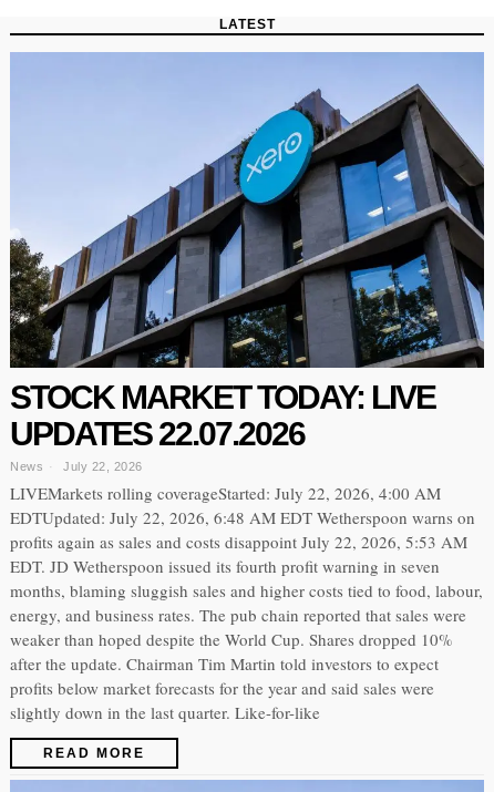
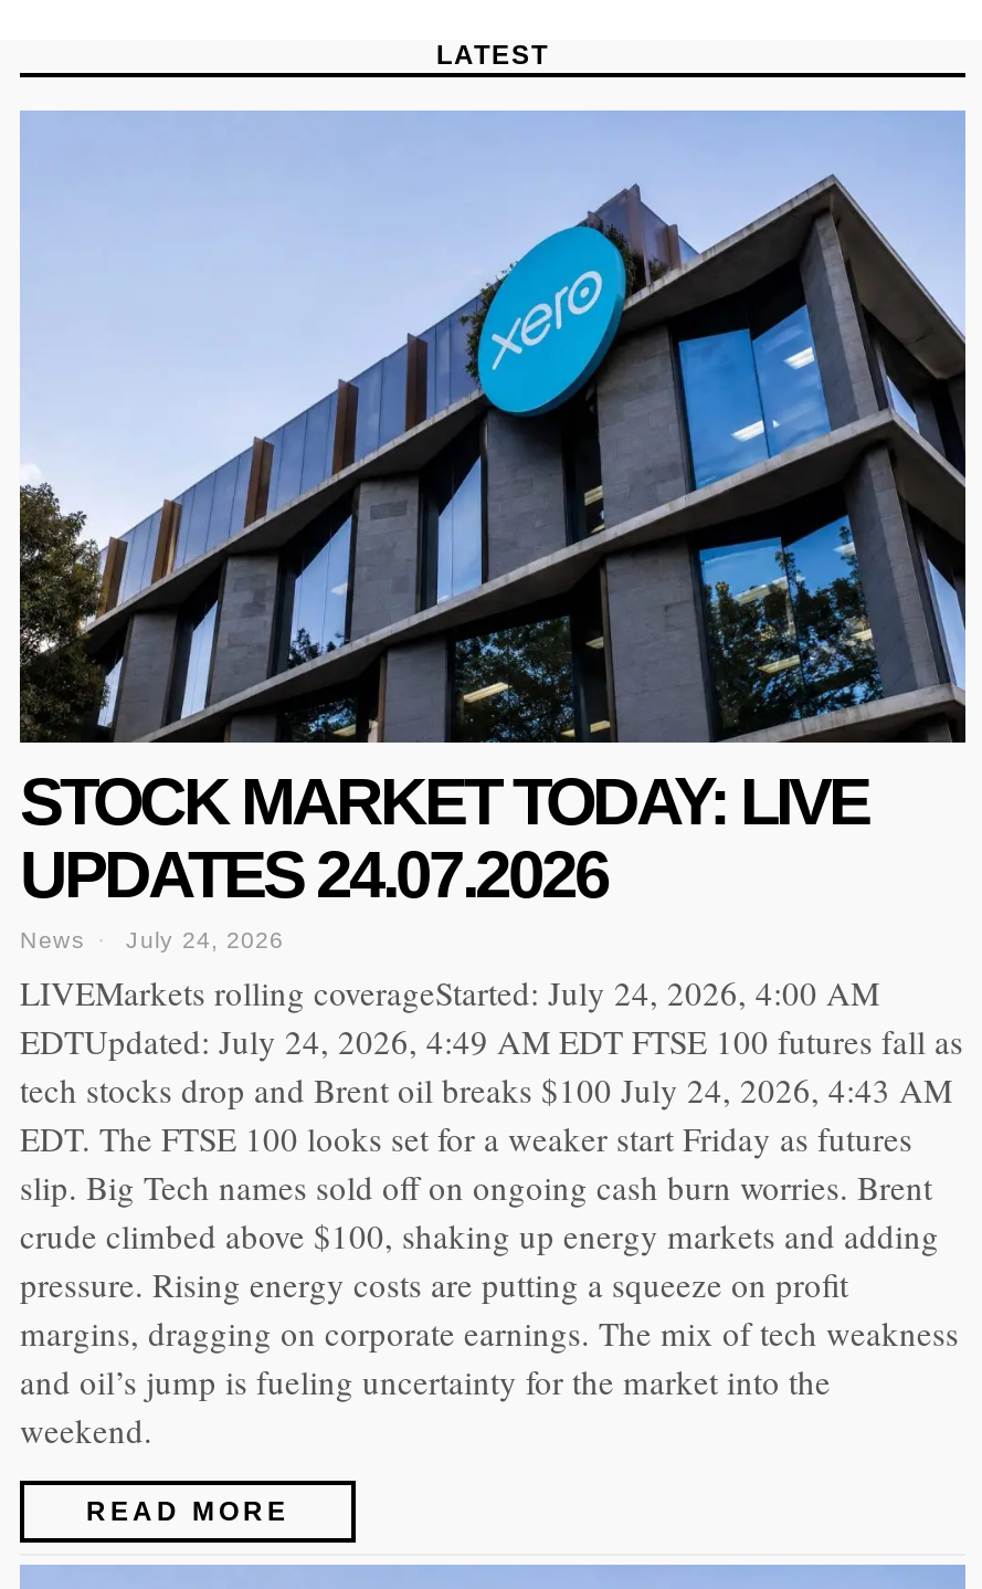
[10,415,305,452] UPDATES 22.07.2026 -> [20,837,608,910] UPDATES 24.07.2026
[10,460,483,723] July 22, 2026 | LIVEMarkets rolling coverageStarted: July 22, 2026, 4:00 AM | EDTUpdated: July 22, 2026, 6:48 AM EDT Wetherspoon warns on | profits again as sales and costs disappoint July 22, 2026, 5:53 AM | EDT. JD Wetherspoon issued its fourth profit warning in seven | months, blaming sluggish sales and higher costs tied to food, labour, | energy, and business rates. The pub chain reported that sales were | weaker than hoped despite the World Cup. Shares dropped 10% | after the update. Chairman Tim Martin told investors to expect | profits below market forecasts for the year and said sales were | slightly down in the last quarter. Like-for-like -> [20,925,963,1451] July 24, 2026 | LIVEMarkets rolling coverageStarted: July 24, 2026, 4:00 AM | EDTUpdated: July 24, 2026, 4:49 AM EDT FTSE 100 futures fall as | tech stocks drop and Brent oil breaks $100 July 24, 2026, 4:43 AM | EDT. The FTSE 100 looks set for a weaker start Friday as futures | slip. Big Tech names sold off on ongoing cash burn worries. Brent | crude climbed above $100, shaking up energy markets and adding | pressure. Rising energy costs are putting a squeeze on profit | margins, dragging on corporate earnings. The mix of tech weakness | and oil’s jump is fueling uncertainty for the market into the | weekend.

